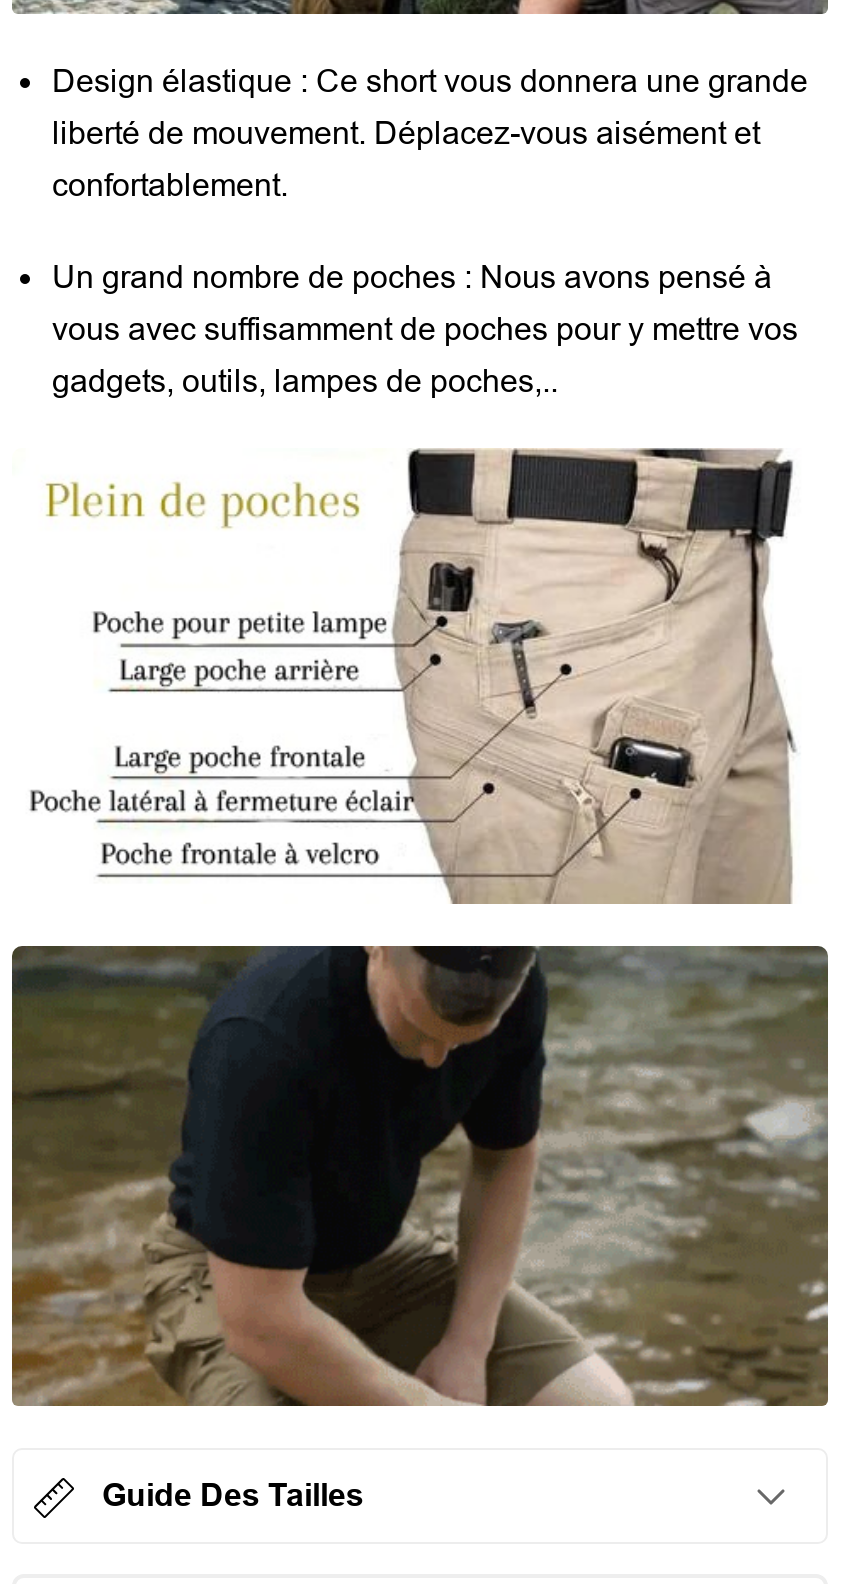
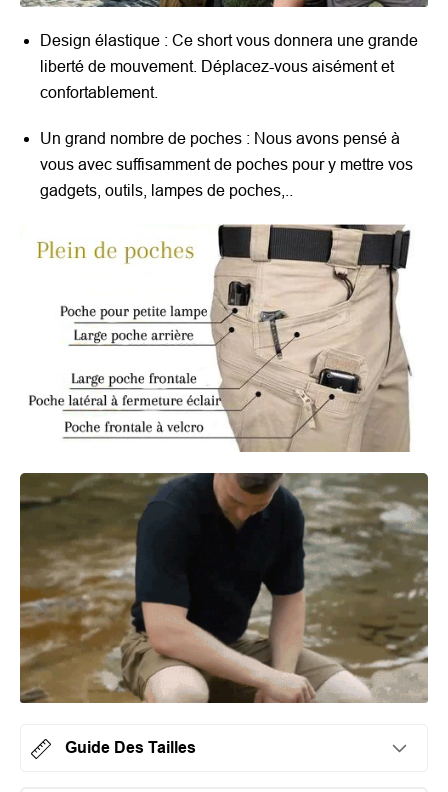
[12,944,828,1408] [image] -> [20,472,428,704] [image]

